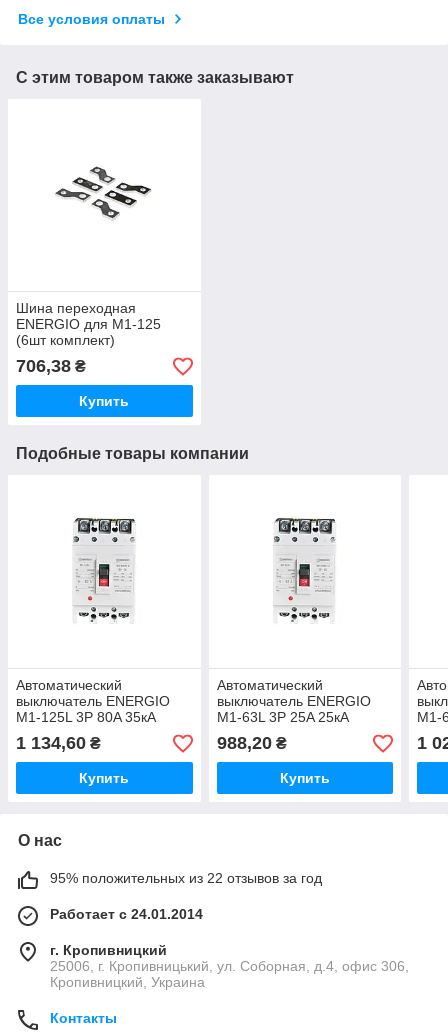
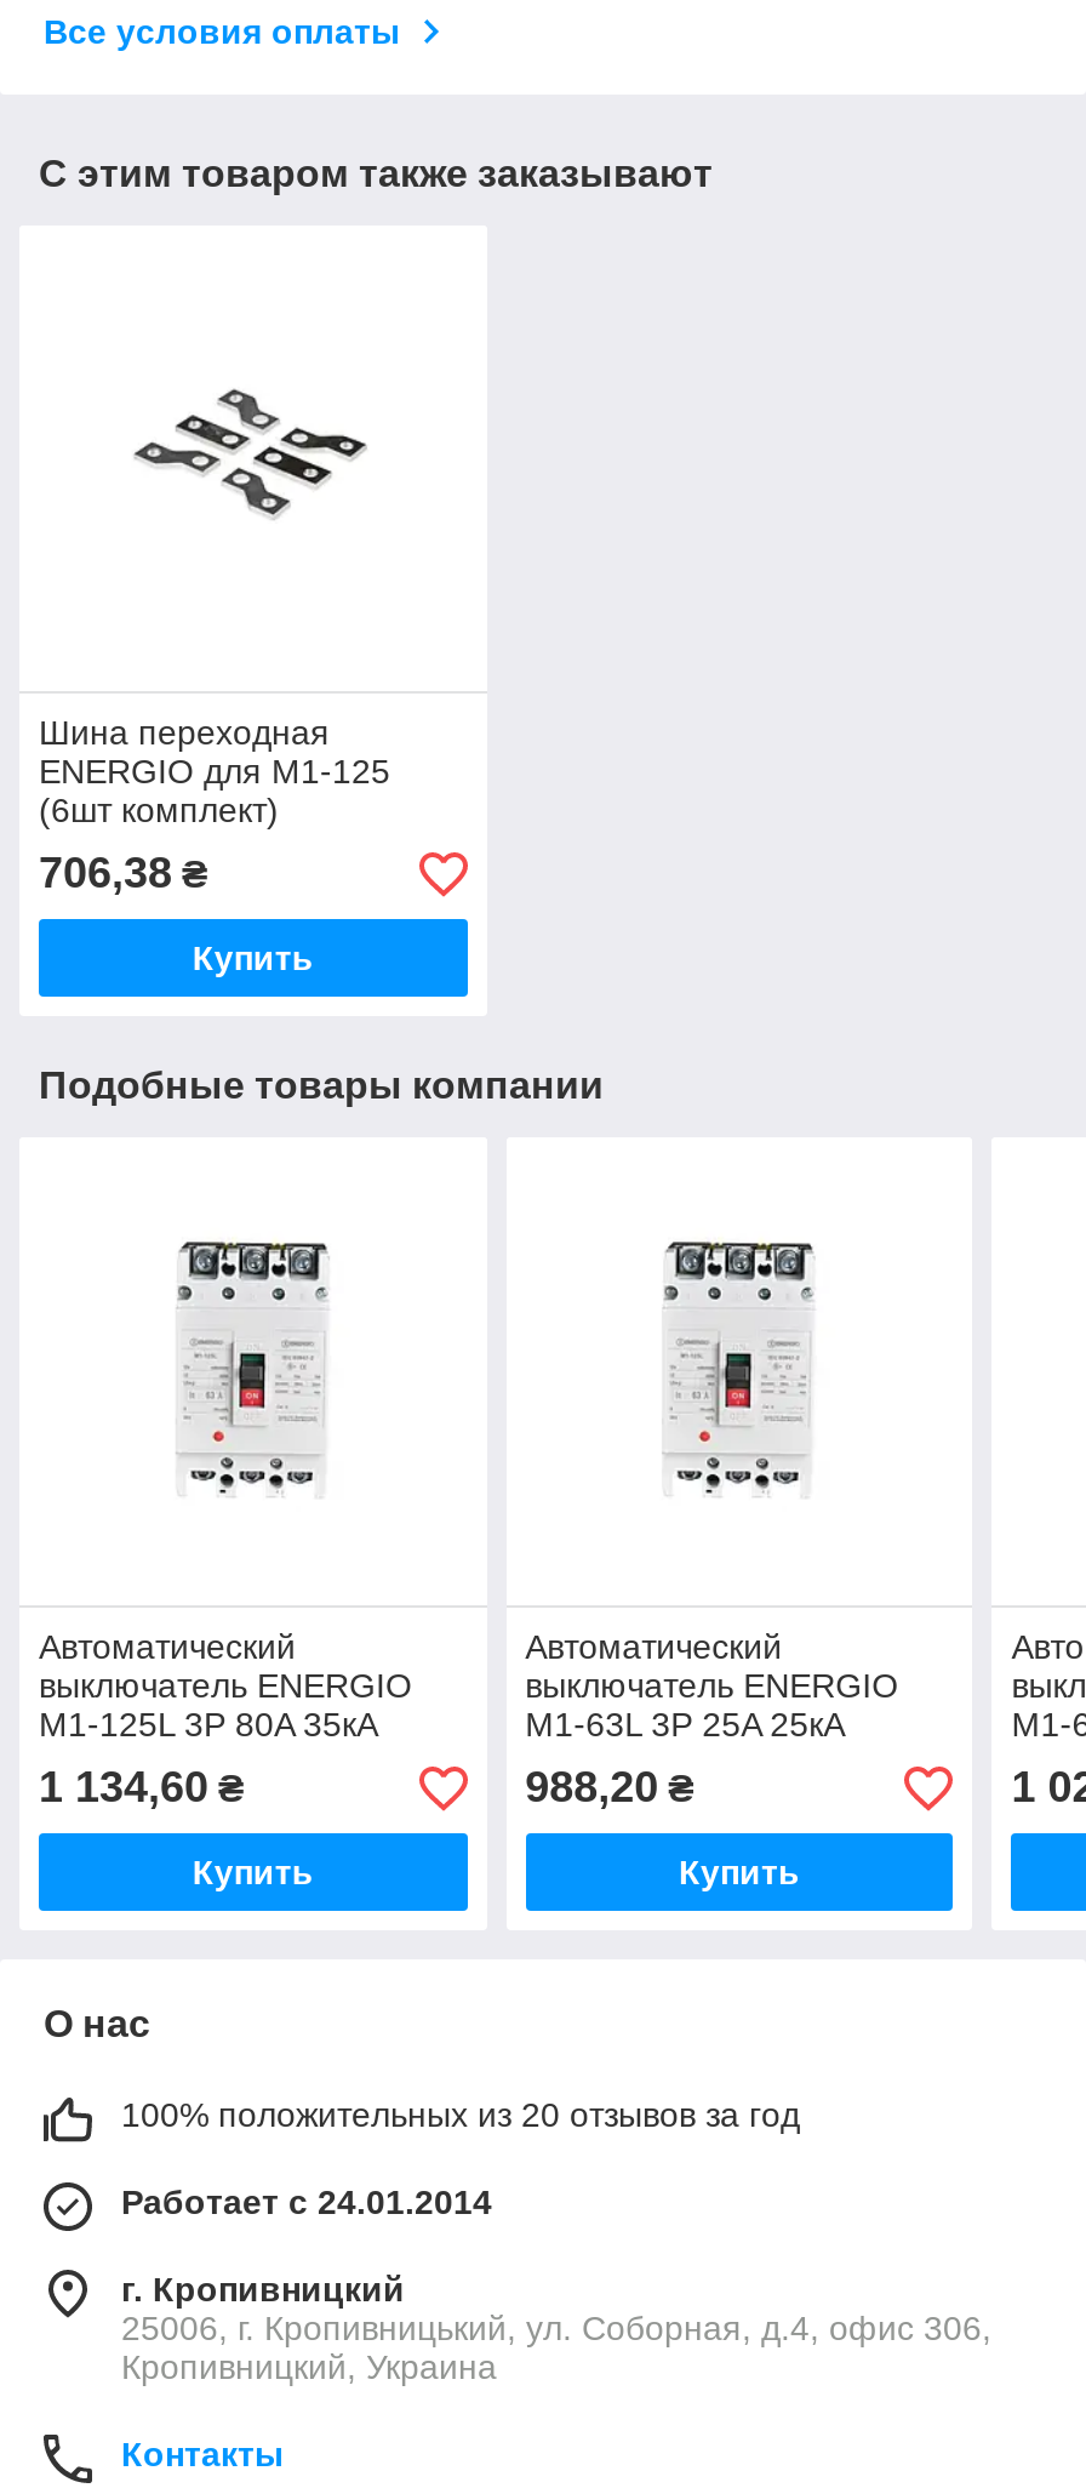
[50,870,322,886] 95% положительных из 22 отзывов за год -> [121,2095,800,2134] 100% положительных из 20 отзывов за год

